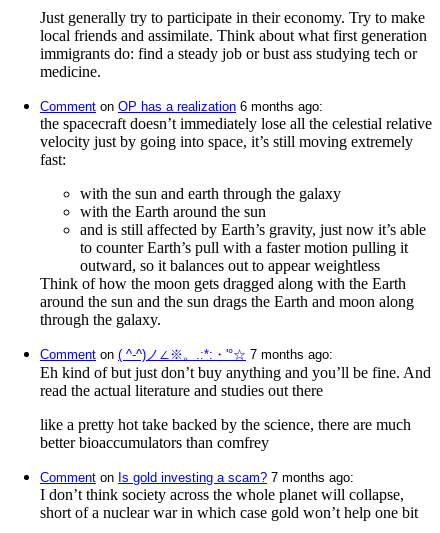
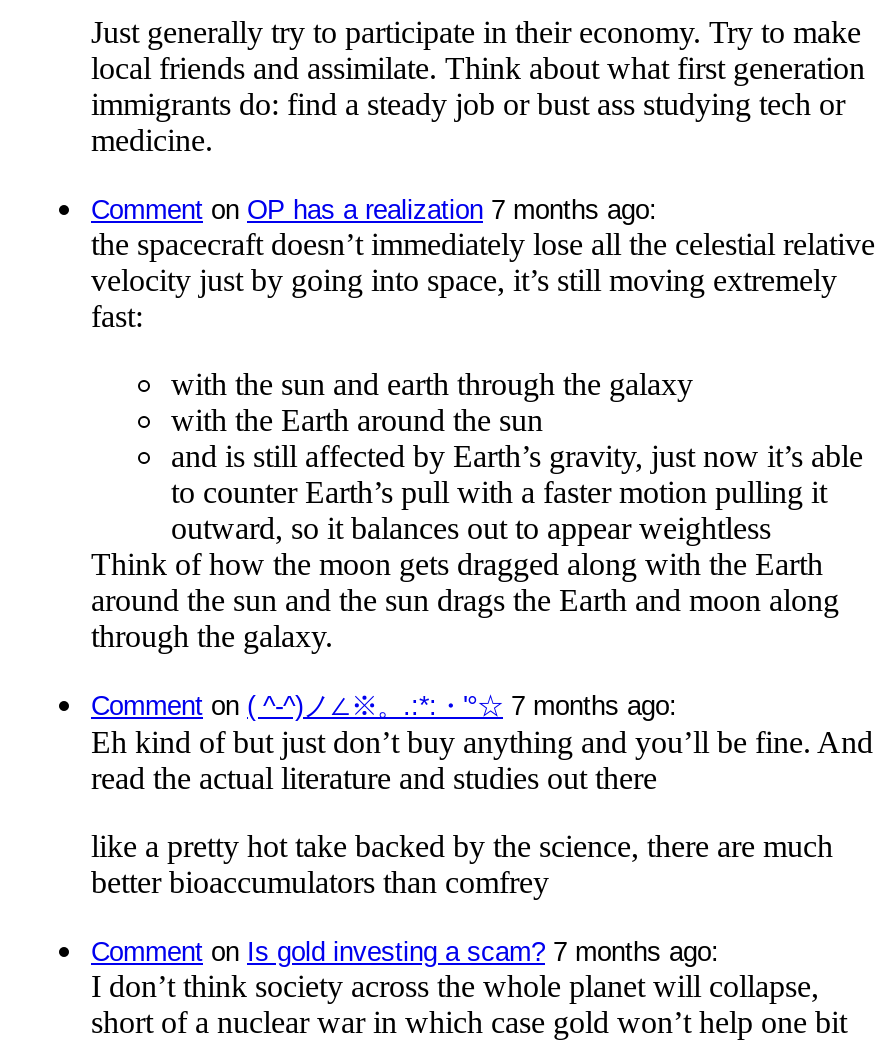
[40,99,323,114] Comment on OP has a realization 6 months ago: -> [91,195,657,225] Comment on OP has a realization 7 months ago:

